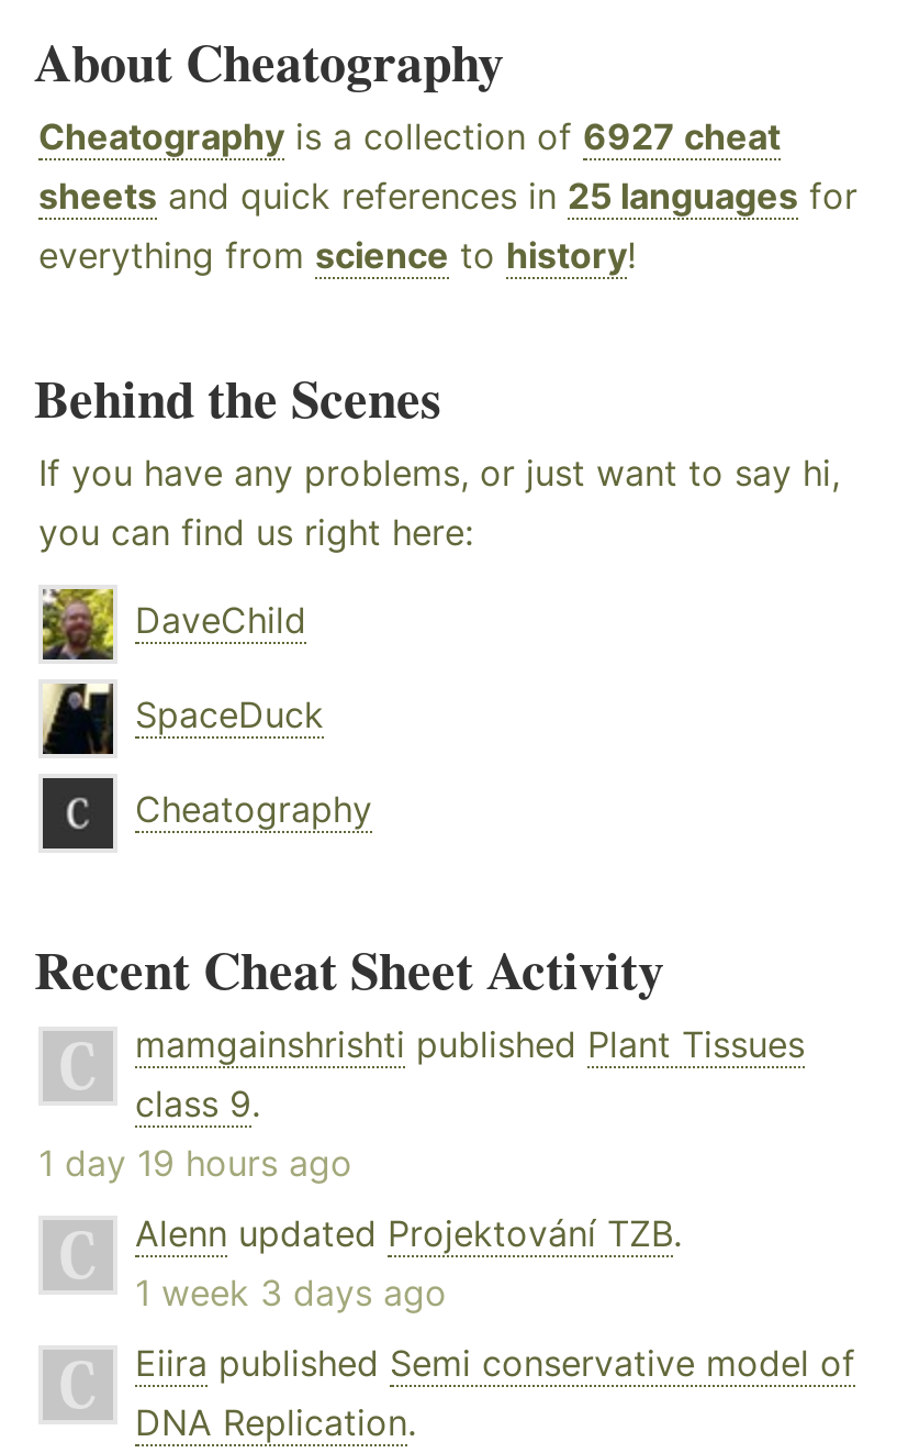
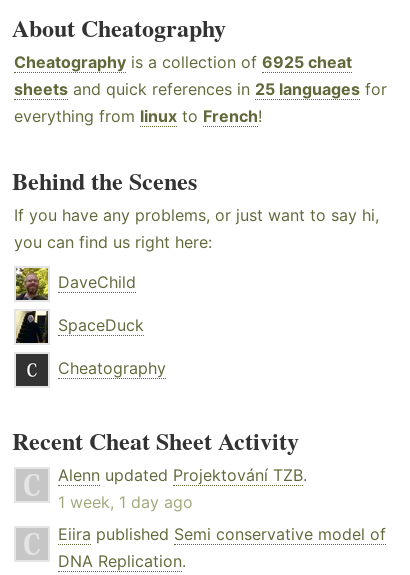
[38,115,781,158] Cheatography is a collection of 6927 cheat -> [14,52,352,72] Cheatography is a collection of 6925 cheat
[38,233,636,277] everything from science to history! -> [14,106,262,126] everything from linux to French!
[38,1022,805,1185] mamgainshrishti published Plant Tissues | class 9. | 1 day 19 hours ago -> none
[135,1271,447,1315] 1 week 3 days ago -> [58,492,193,512] 1 week, 1 day ago

